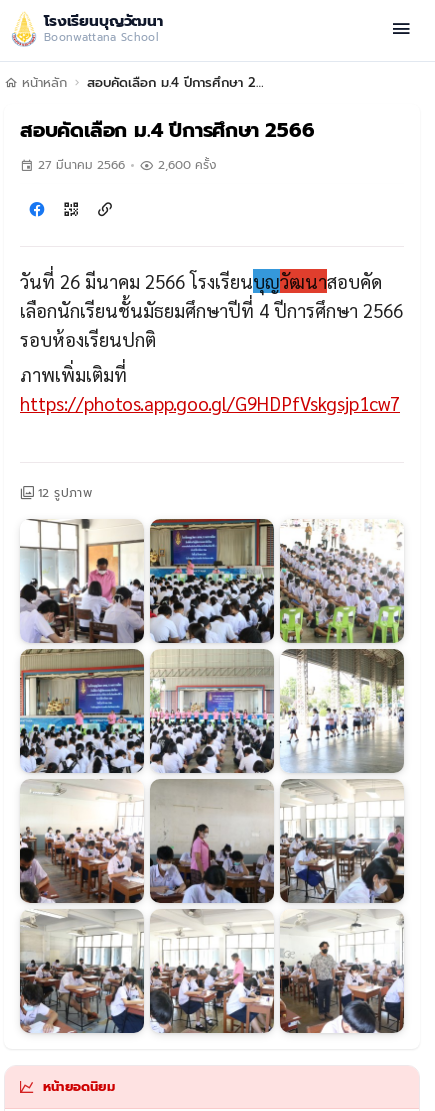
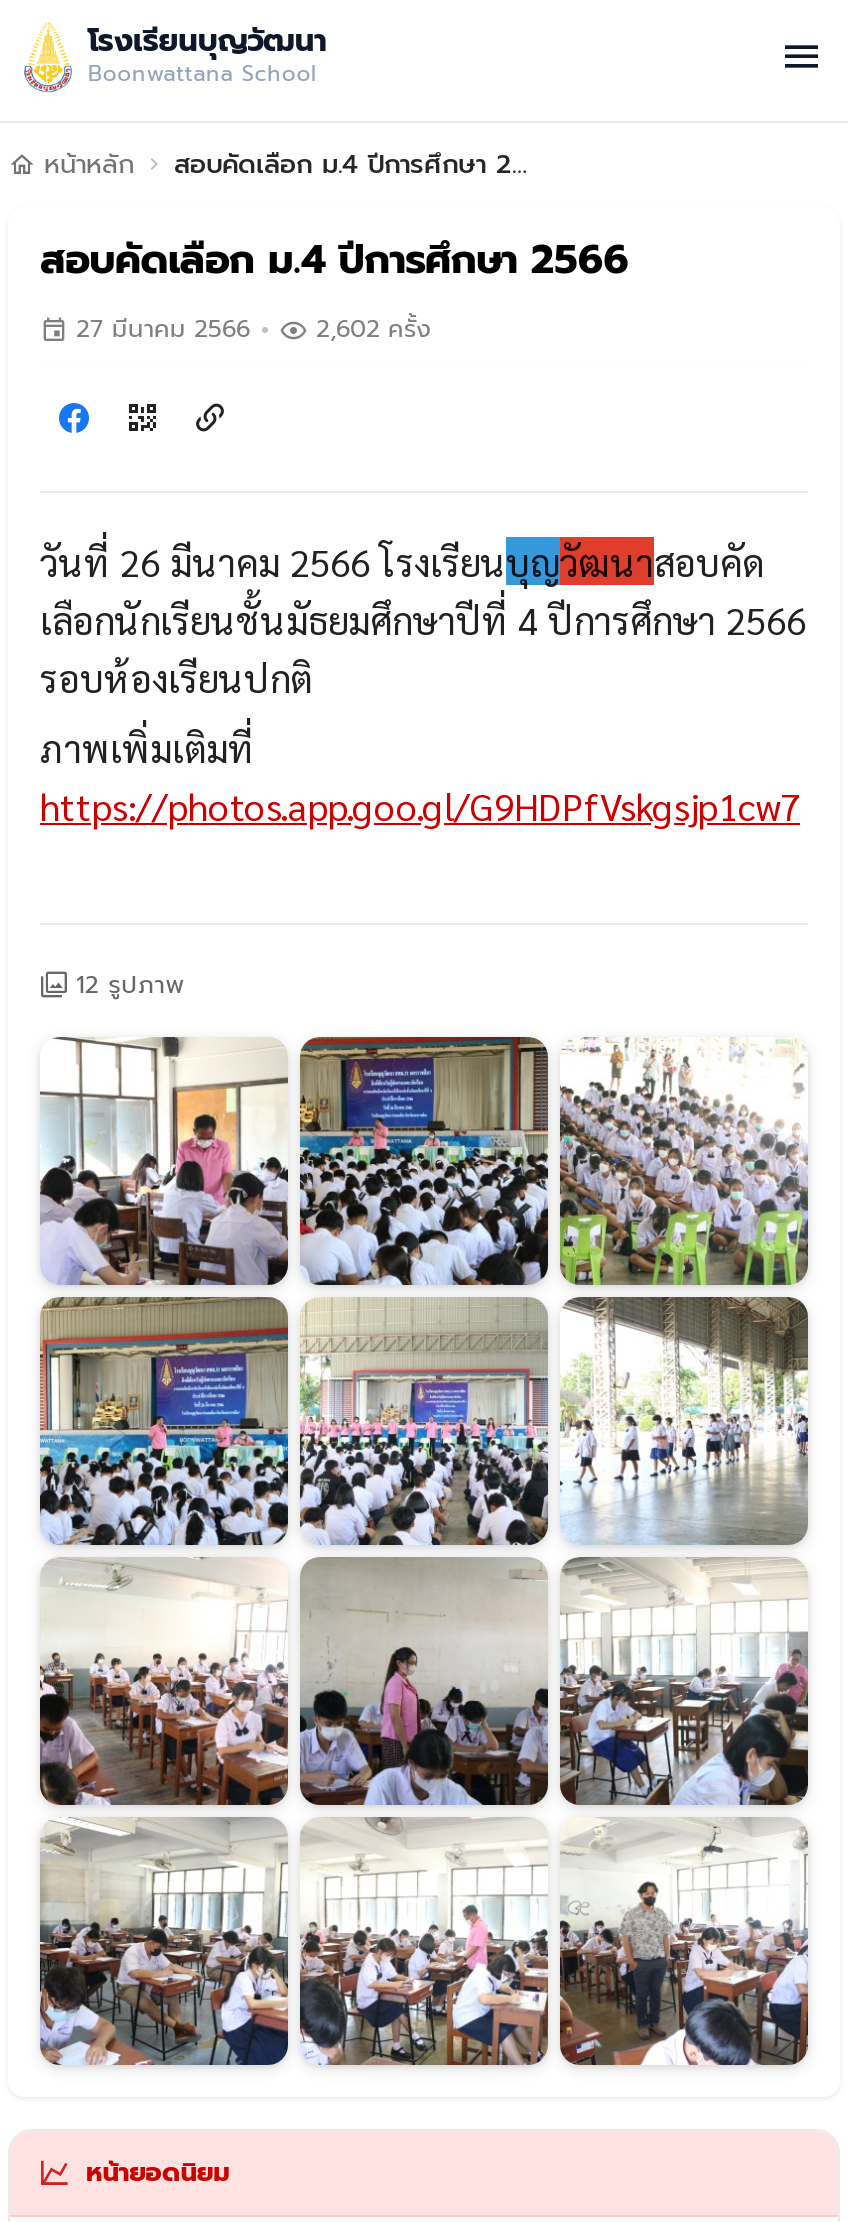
[38,156,216,174] 27 มีนาคม 2566 2,600 ครั้ง -> [76,311,430,347] 27 มีนาคม 2566 2,602 ครั้ง

